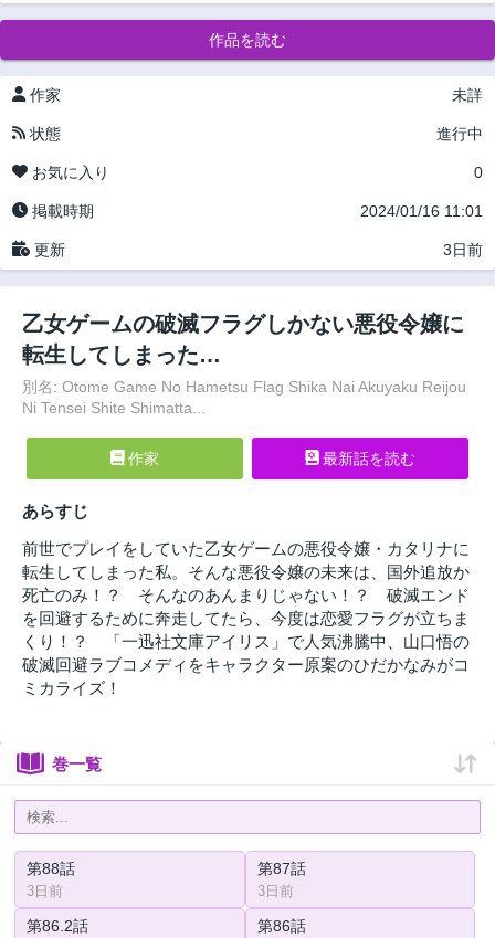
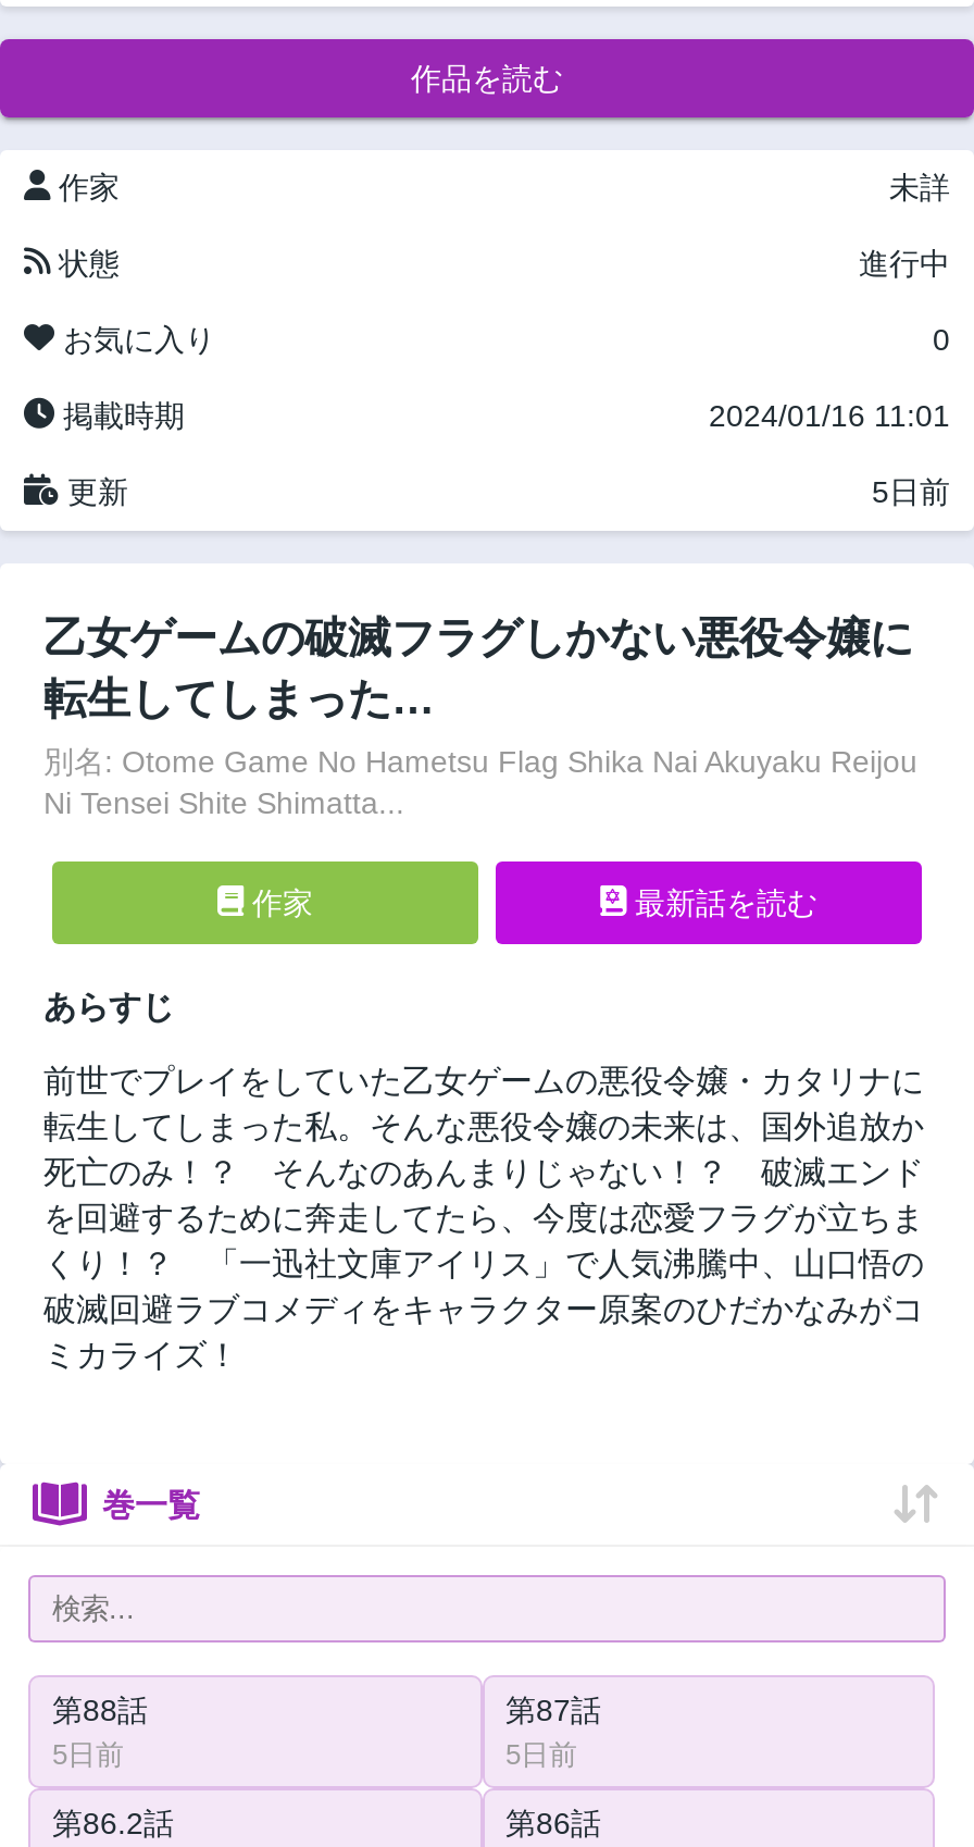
[443,241,483,259] 3日前 -> [872,474,950,509] 5日前
[27,883,63,899] 3日前 -> [52,1738,124,1771] 5日前
[257,883,293,899] 3日前 -> [505,1738,577,1771] 5日前

